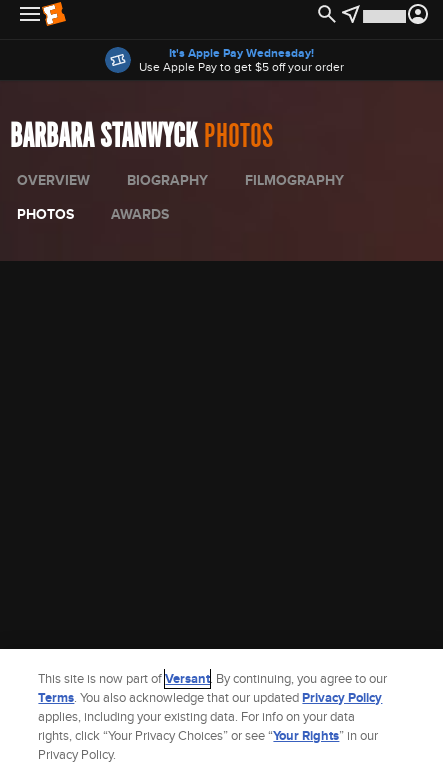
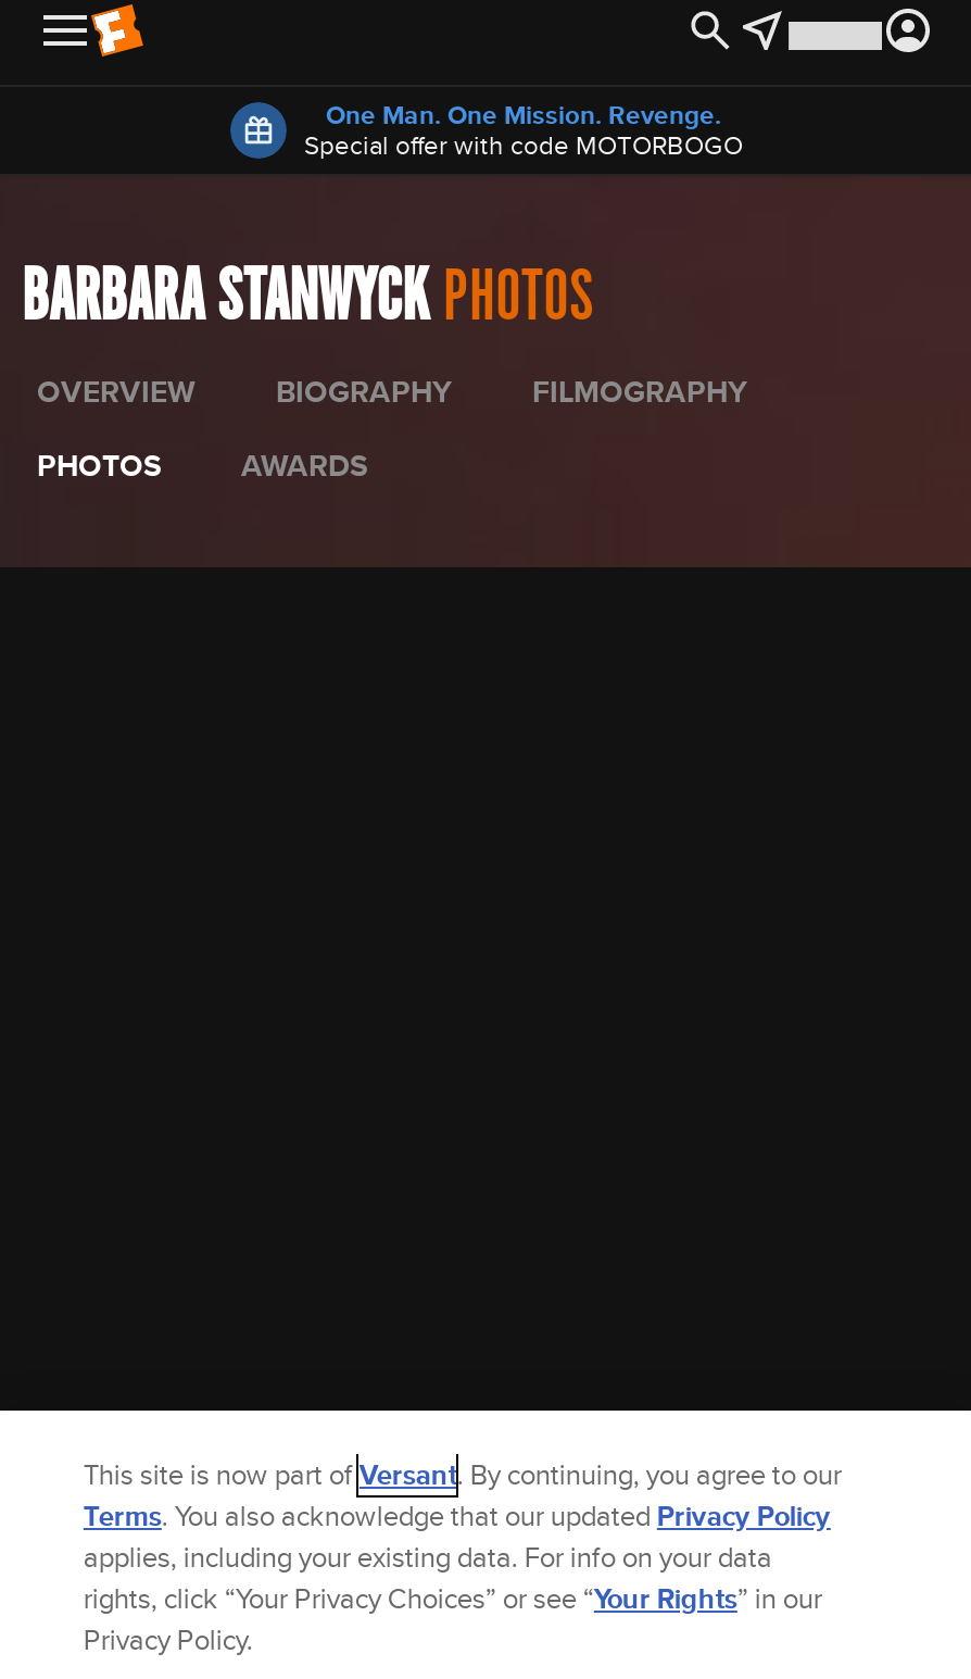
[138,44,343,75] It's Apple Pay Wednesday! | Use Apple Pay to get $5 off your order -> [304,96,743,163] One Man. One Mission. Revenge. | Special offer with code MOTORBOGO

